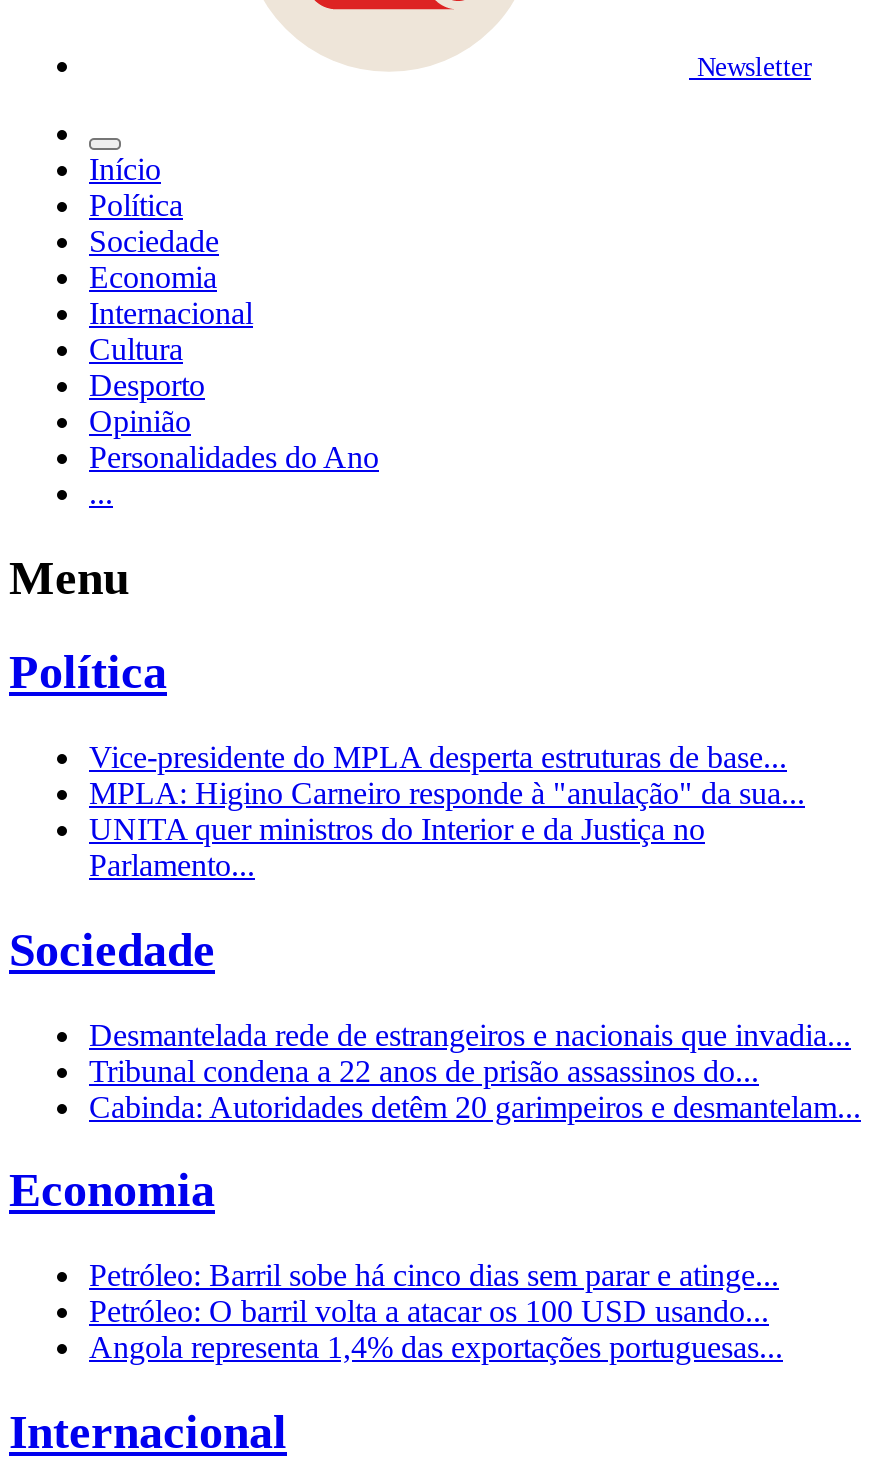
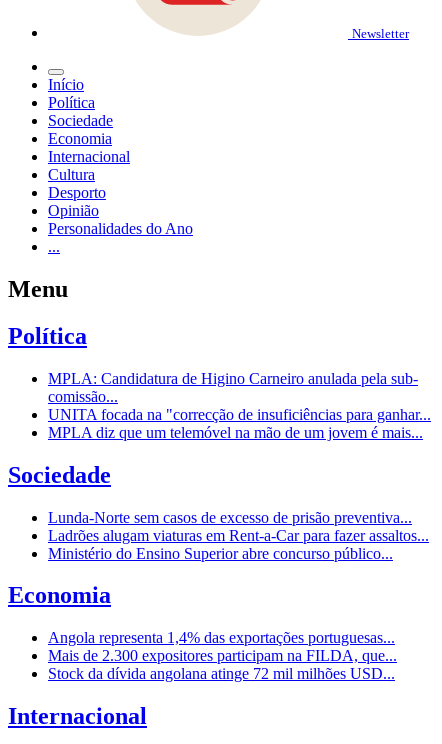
[89,739,805,881] Vice-presidente do MPLA desperta estruturas de base... | MPLA: Higino Carneiro responde à "anulação" da sua... | UNITA quer ministros do Interior e da Justiça no | Parlamento... -> [48,370,431,441] MPLA: Candidatura de Higino Carneiro anulada pela sub- | comissão... | UNITA focada na "correcção de insuficiências para ganhar... | MPLA diz que um telemóvel na mão de um jovem é mais...
[89,1017,861,1123] Desmantelada rede de estrangeiros e nacionais que invadia... | Tribunal condena a 22 anos de prisão assassinos do... | Cabinda: Autoridades detêm 20 garimpeiros e desmantelam... -> [48,508,429,561] Lunda-Norte sem casos de excesso de prisão preventiva... | Ladrões alugam viaturas em Rent-a-Car para fazer assaltos... | Ministério do Ensino Superior abre concurso público...
[89,1259,779,1329] Petróleo: Barril sobe há cinco dias sem parar e atinge... | Petróleo: O barril volta a atacar os 100 USD usando... -> none
moved [89,1331,783,1365] -> [48,629,395,646]: Angola representa 1,4% das exportações portuguesas...
none -> [48,647,397,682] Mais de 2.300 expositores participam na FILDA, que... | Stock da dívida angolana atinge 72 mil milhões USD...

